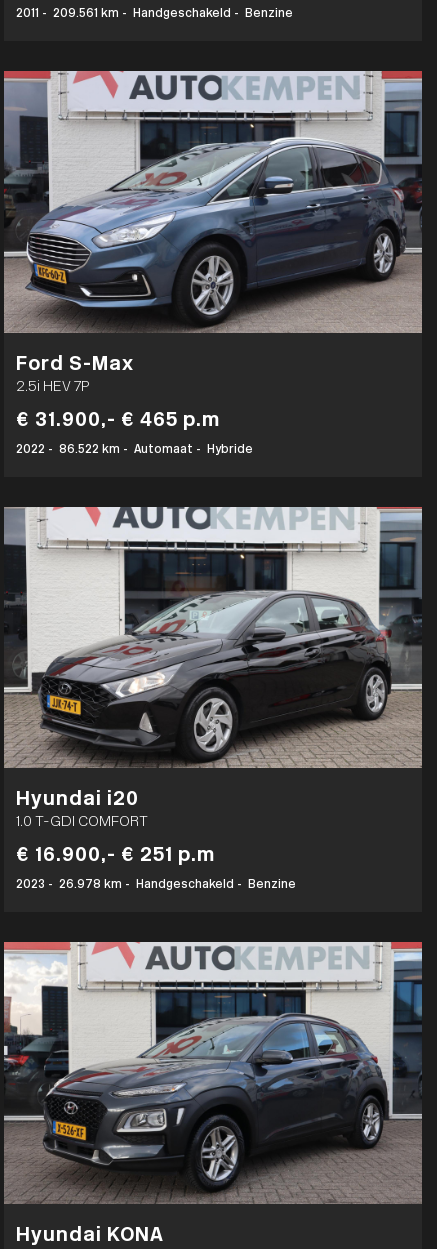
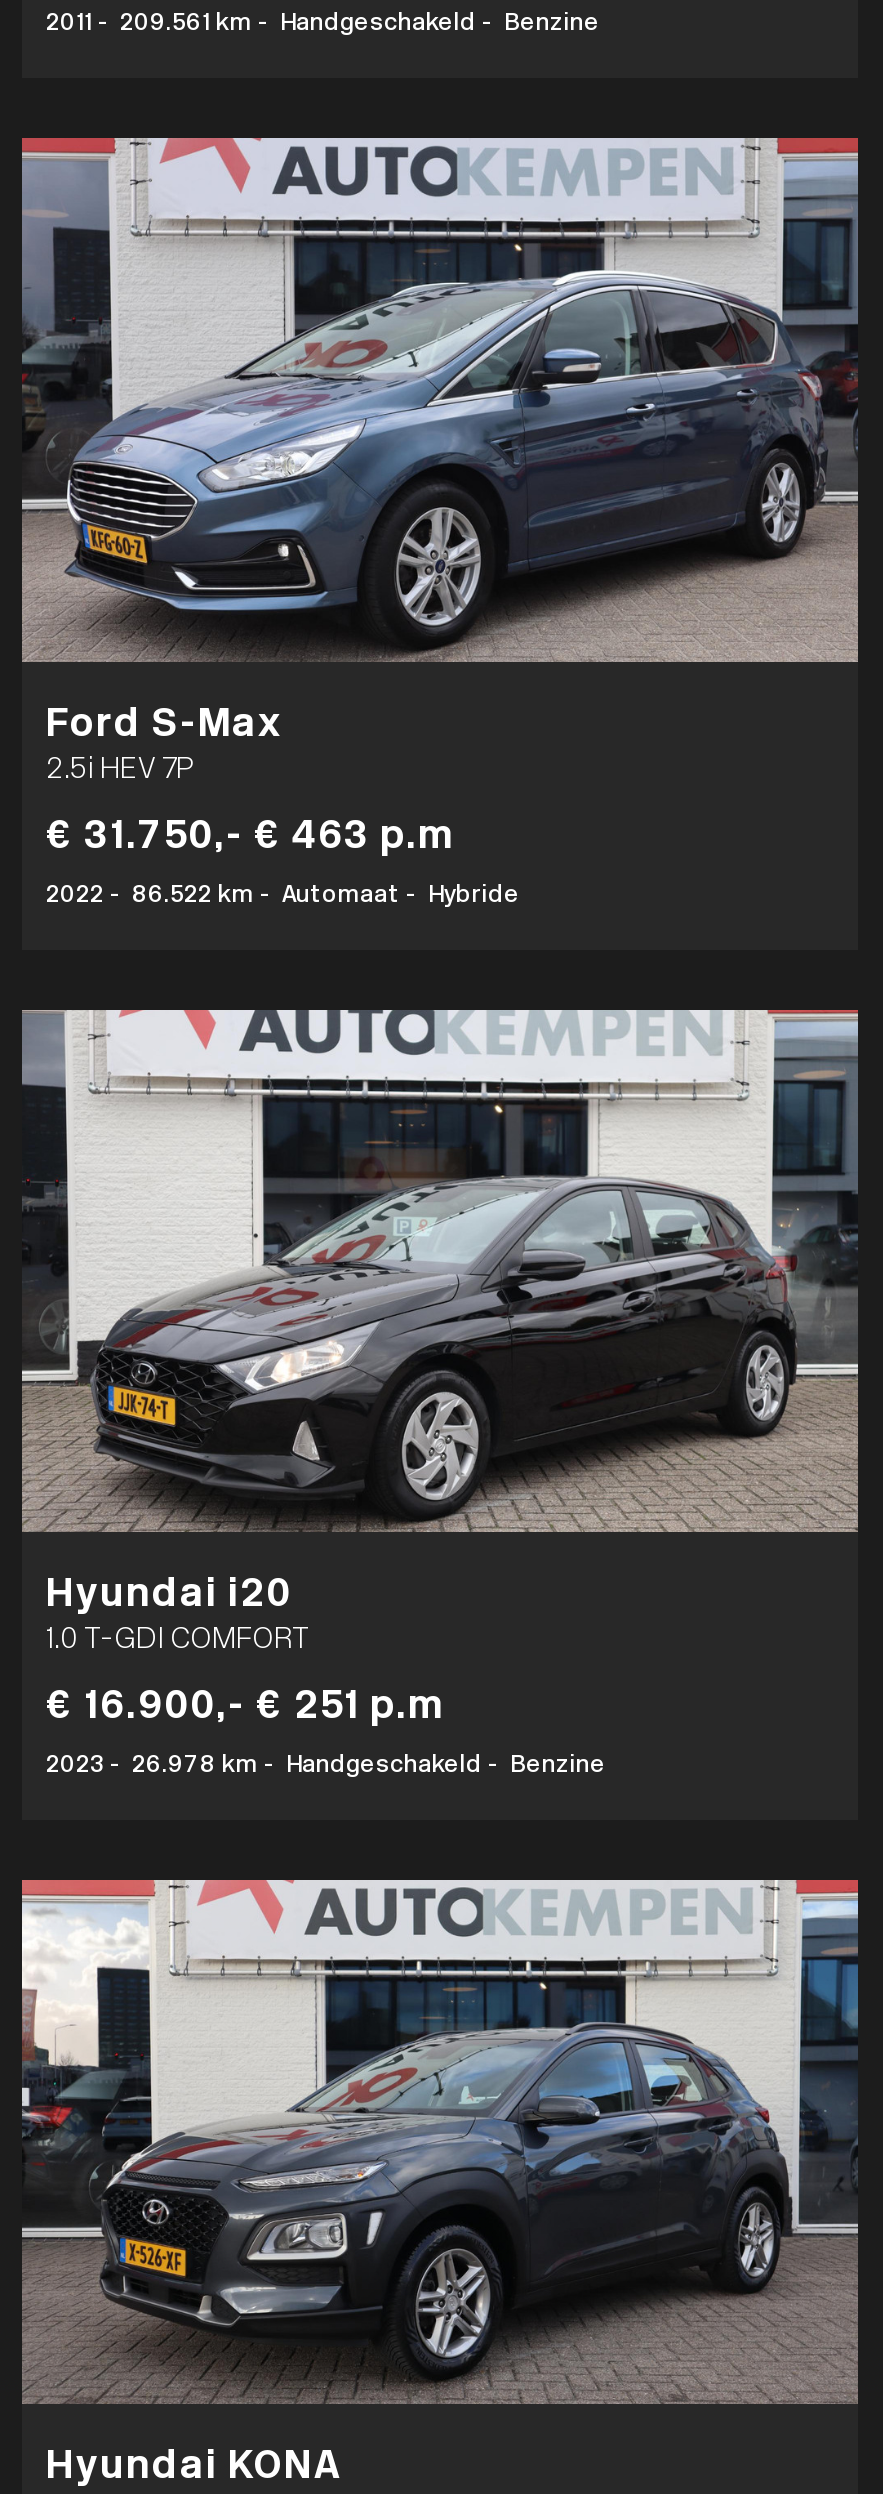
[16,410,220,430] € 31.900,- € 465 p.m -> [46,817,454,857] € 31.750,- € 463 p.m

